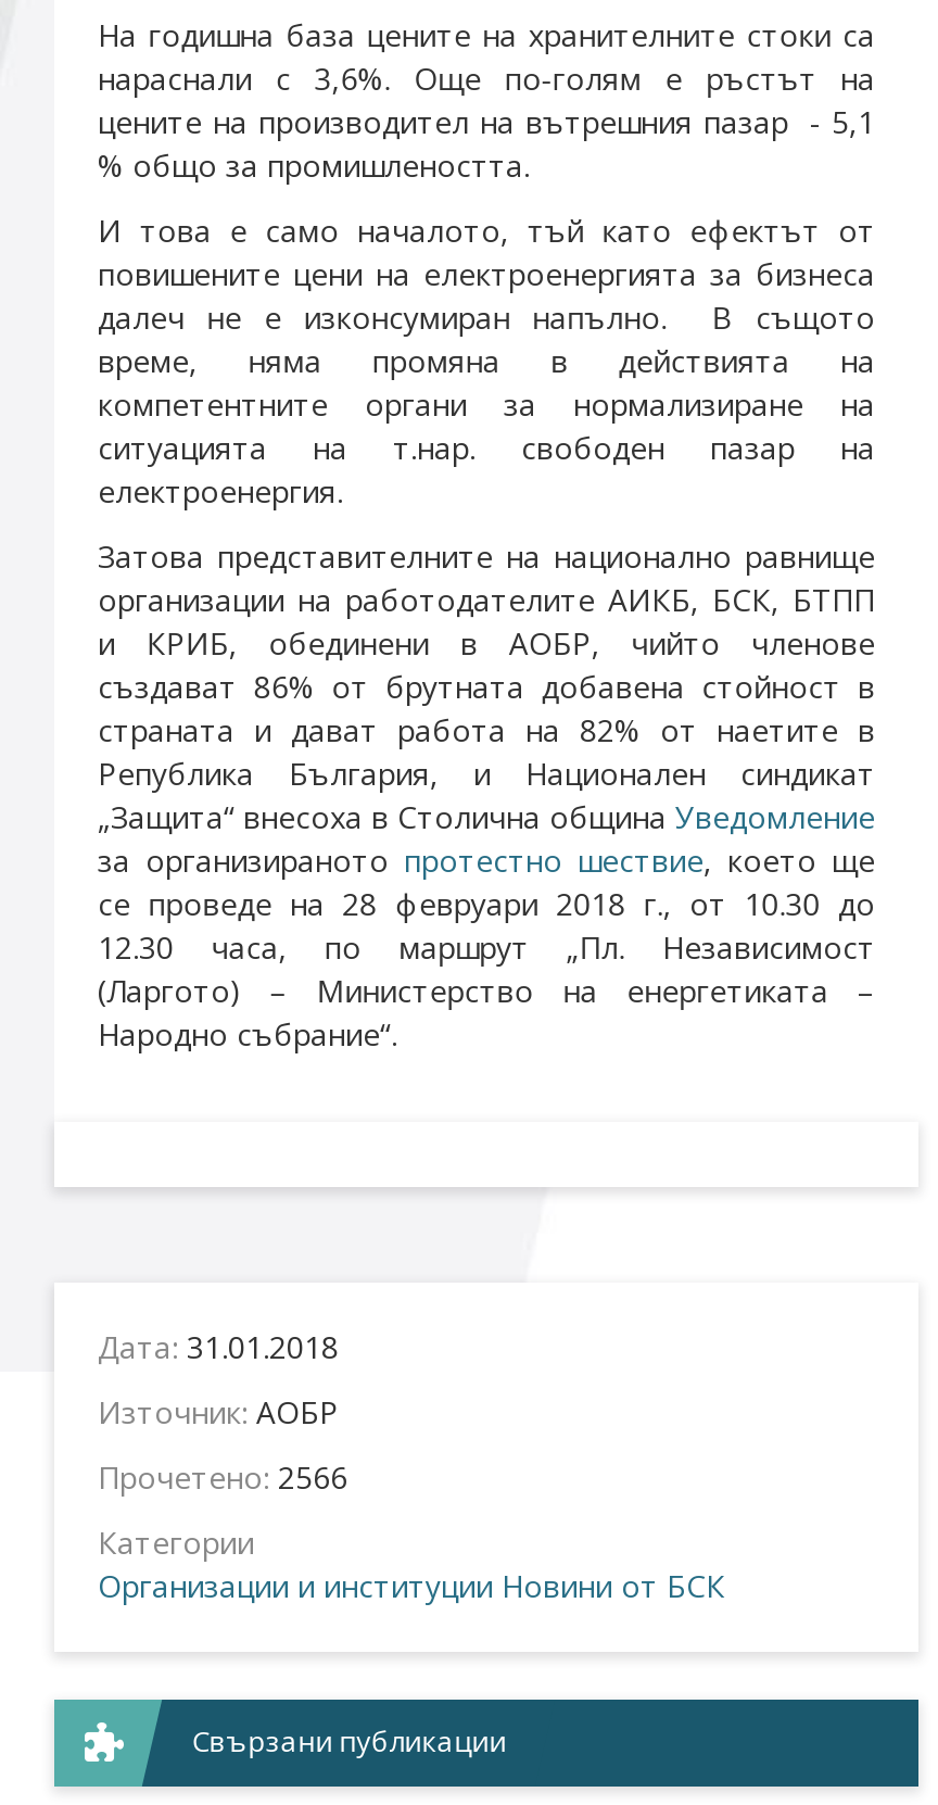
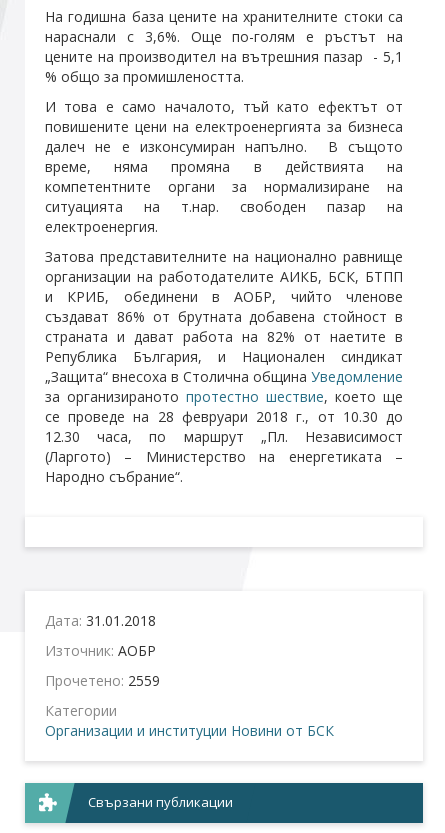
[98,1456,347,1497] Прочетено: 2566 -> [45,671,160,690] Прочетено: 2559

